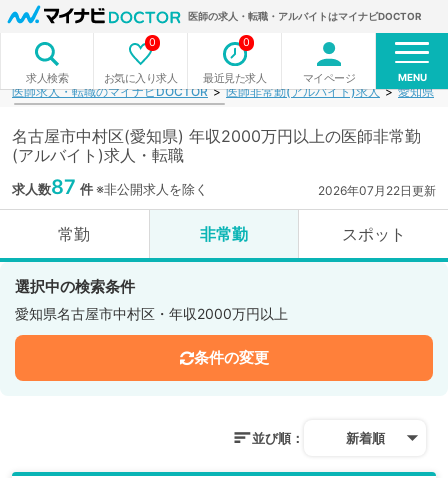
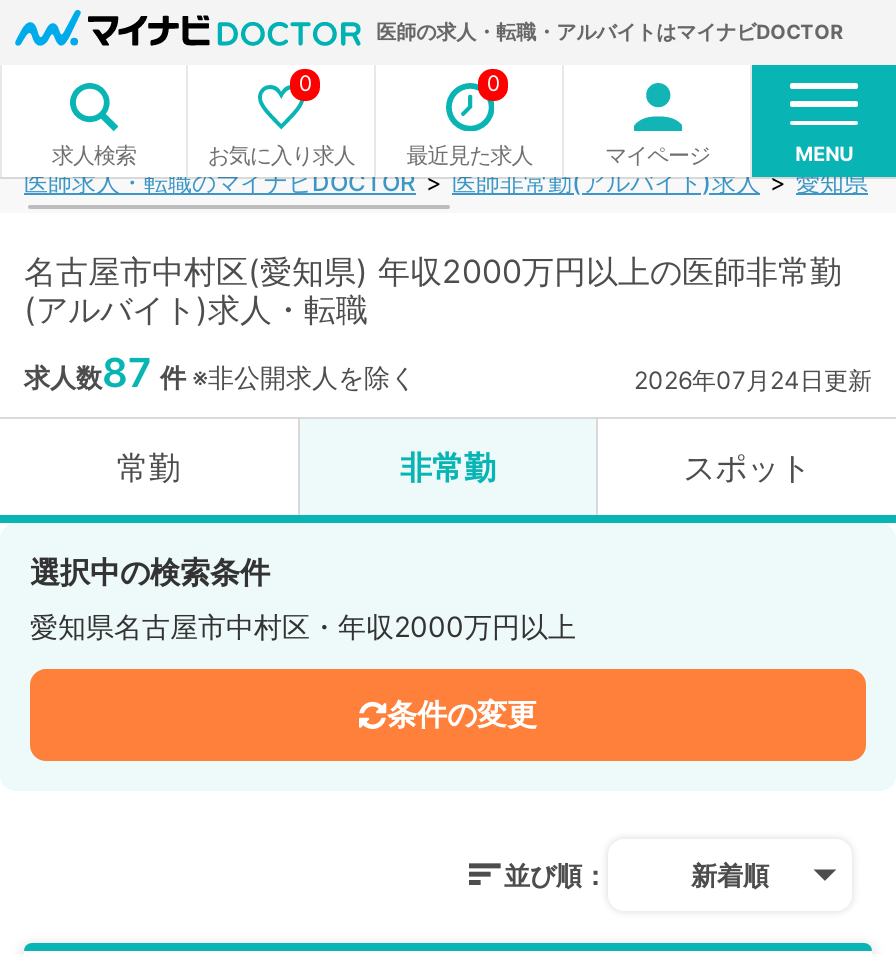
[318,183,436,198] 2026年07月22日更新 -> [634,365,872,395] 2026年07月24日更新

